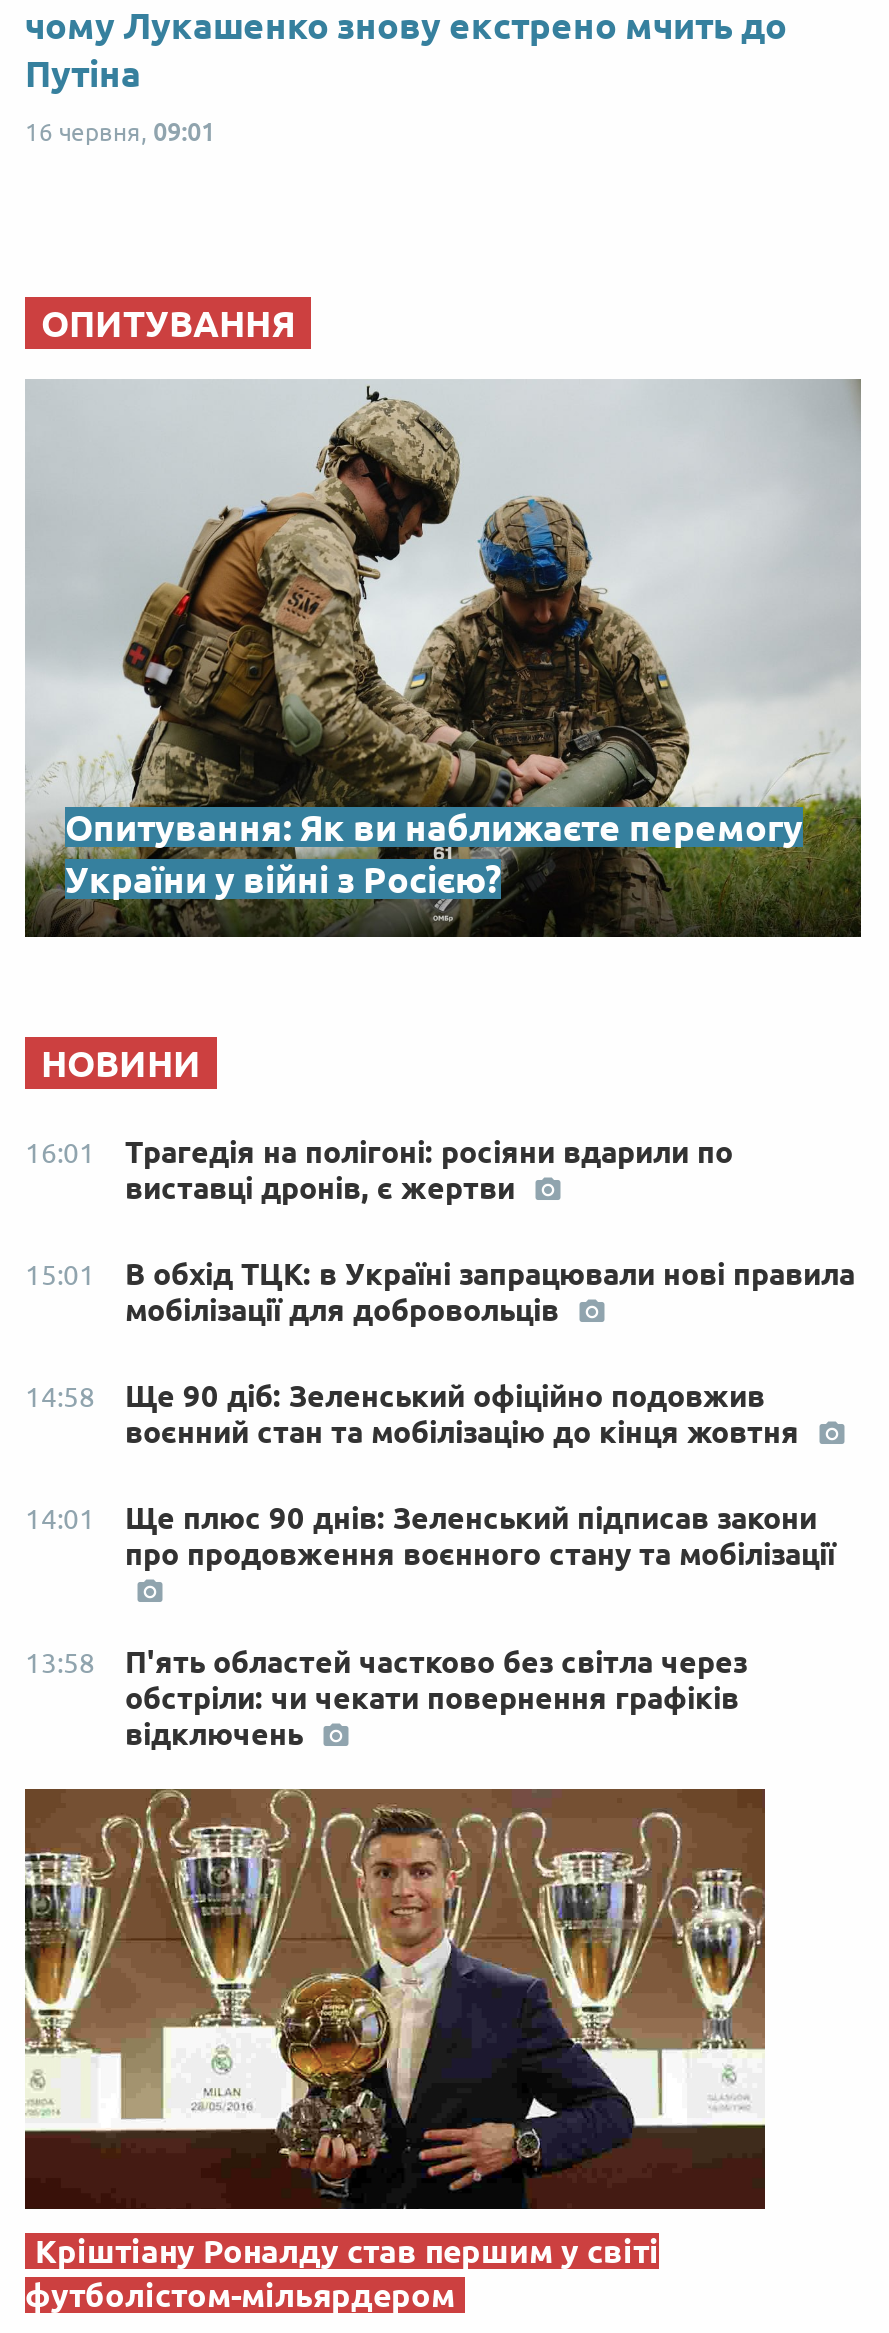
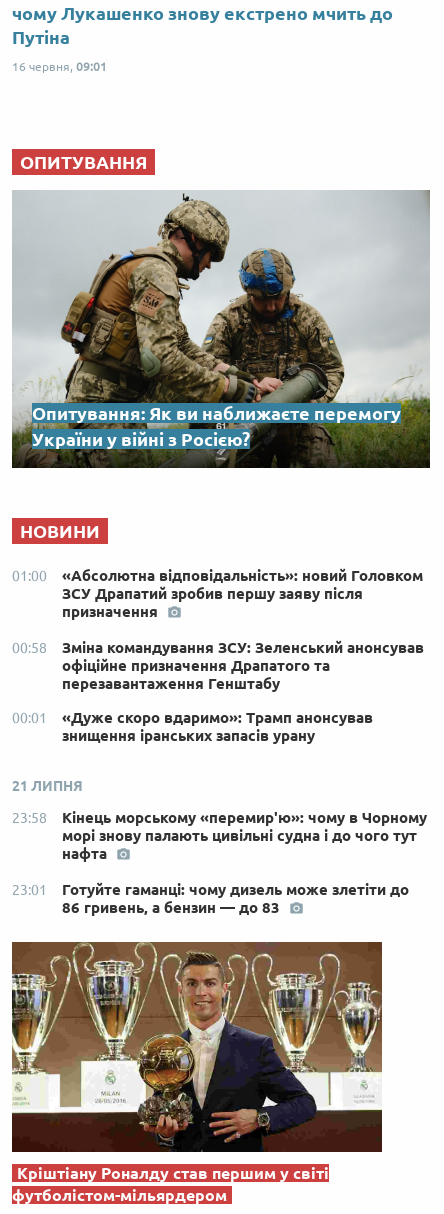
[25,1134,855,1750] 16:01 | Трагедія на полігоні: росіяни вдарили по | виставці дронів, є жертви | 15:01 | В обхід ТЦК: в Україні запрацювали нові правила | мобілізації для добровольців | 14:58 | Ще 90 діб: Зеленський офіційно подовжив | воєнний стан та мобілізацію до кінця жовтня | 14:01 | Ще плюс 90 днів: Зеленський підписав закони | про продовження воєнного стану та мобілізації | 13:58 | П'ять областей частково без світла через | обстріли: чи чекати повернення графіків | відключень -> [12,567,427,916] 01:00 | «Абсолютна відповідальність»: новий Головком | ЗСУ Драпатий зробив першу заяву після | призначення | 00:58 | Зміна командування ЗСУ: Зеленський анонсував | офіційне призначення Драпатого та | перезавантаження Генштабу | 00:01 | «Дуже скоро вдаримо»: Трамп анонсував | знищення іранських запасів урану | 21 ЛИПНЯ | 23:58 | Кінець морському «перемир'ю»: чому в Чорному | морі знову палають цивільні судна і до чого тут | нафта | 23:01 | Готуйте гаманці: чому дизель може злетіти до | 86 гривень, а бензин — до 83

